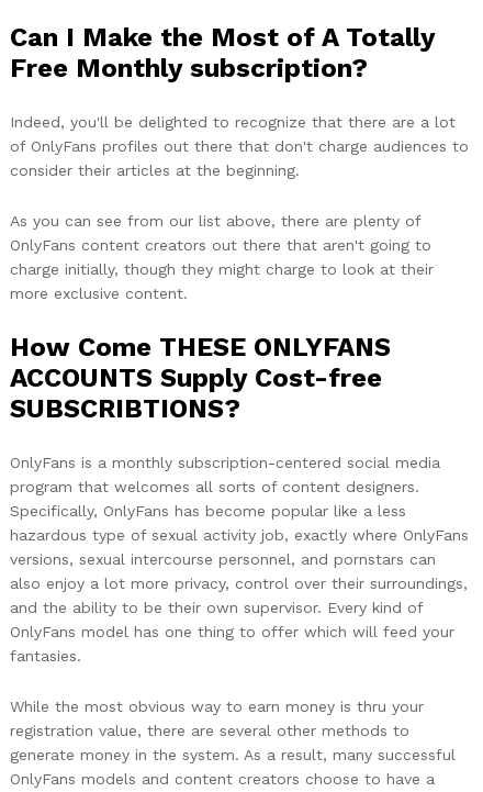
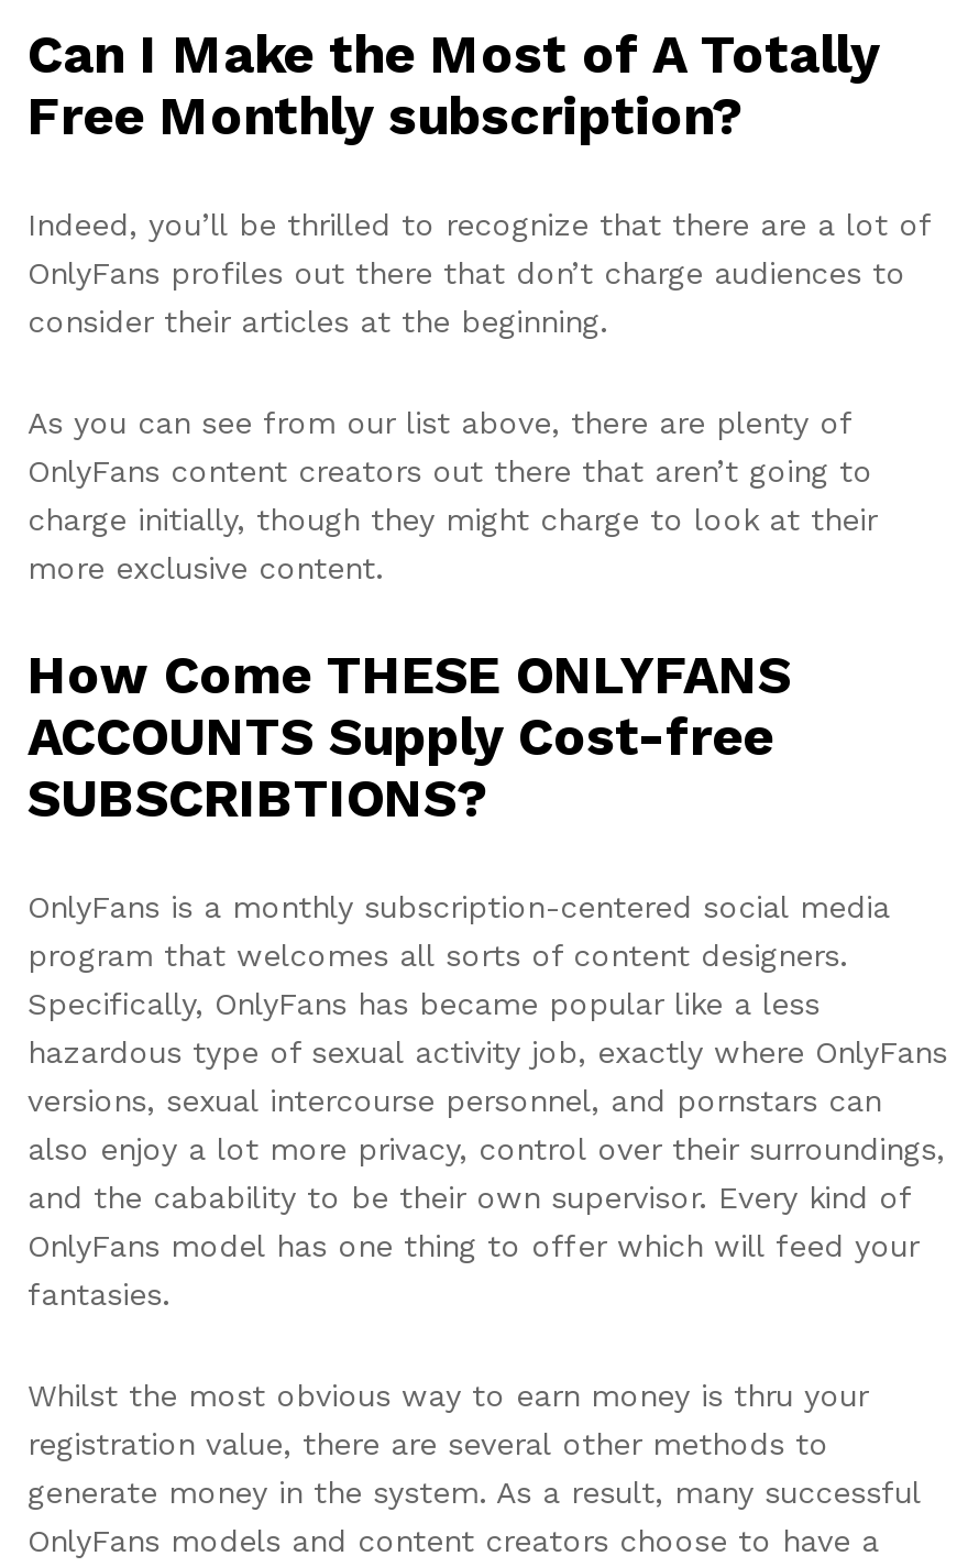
[10,113,469,155] Indeed, you'll be delighted to recognize that there are a lot | of OnlyFans profiles out there that don't charge audiences to -> [28,207,930,291] Indeed, you’ll be thrilled to recognize that there are a lot of | OnlyFans profiles out there that don’t charge audiences to
[10,236,431,254] OnlyFans content creators out there that aren't going to -> [28,453,872,488] OnlyFans content creators out there that aren’t going to
[10,502,406,519] Specifically, OnlyFans has become popular like a less -> [28,986,820,1021] Specifically, OnlyFans has became popular like a less
[10,599,423,616] and the ability to be their own supervisor. Every kind of -> [28,1179,910,1215] and the cabability to be their own supervisor. Every kind of
[10,697,424,715] While the most obvious way to earn money is thru your -> [28,1377,868,1412] Whilst the most obvious way to earn money is thru your

